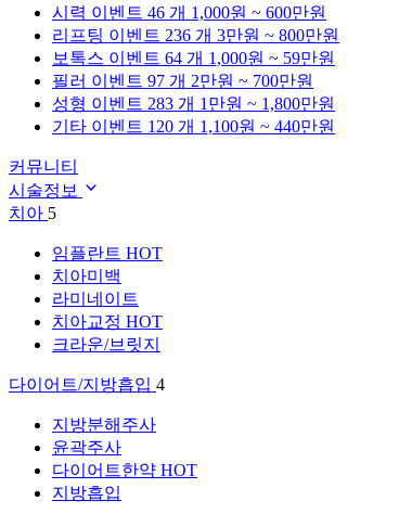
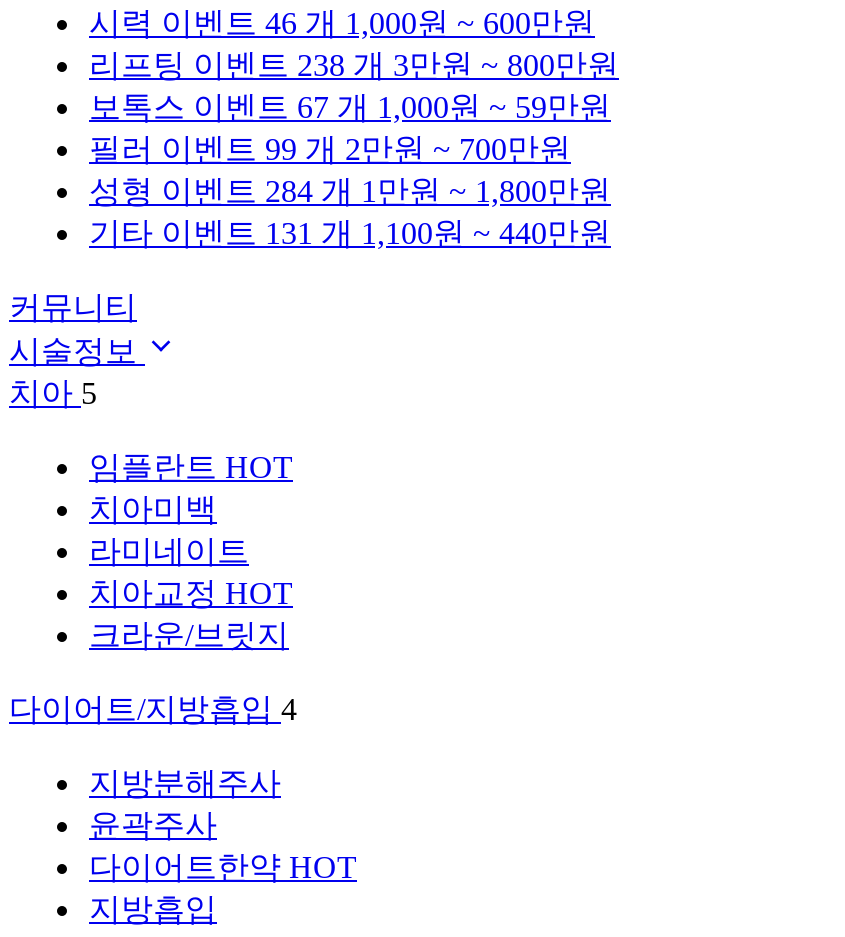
[52,26,339,44] 리프팅 이벤트 236 개 3만원 ~ 800만원 -> [89,48,619,82] 리프팅 이벤트 238 개 3만원 ~ 800만원
[52,49,335,67] 보톡스 이벤트 64 개 1,000원 ~ 59만원 -> [89,90,611,124] 보톡스 이벤트 67 개 1,000원 ~ 59만원
[52,72,313,90] 필러 이벤트 97 개 2만원 ~ 700만원 -> [89,132,571,166] 필러 이벤트 99 개 2만원 ~ 700만원
[52,94,335,113] 성형 이벤트 283 개 1만원 ~ 1,800만원 -> [89,174,611,208] 성형 이벤트 284 개 1만원 ~ 1,800만원
[52,117,335,136] 기타 이벤트 120 개 1,100원 ~ 440만원 -> [89,216,611,250] 기타 이벤트 131 개 1,100원 ~ 440만원

